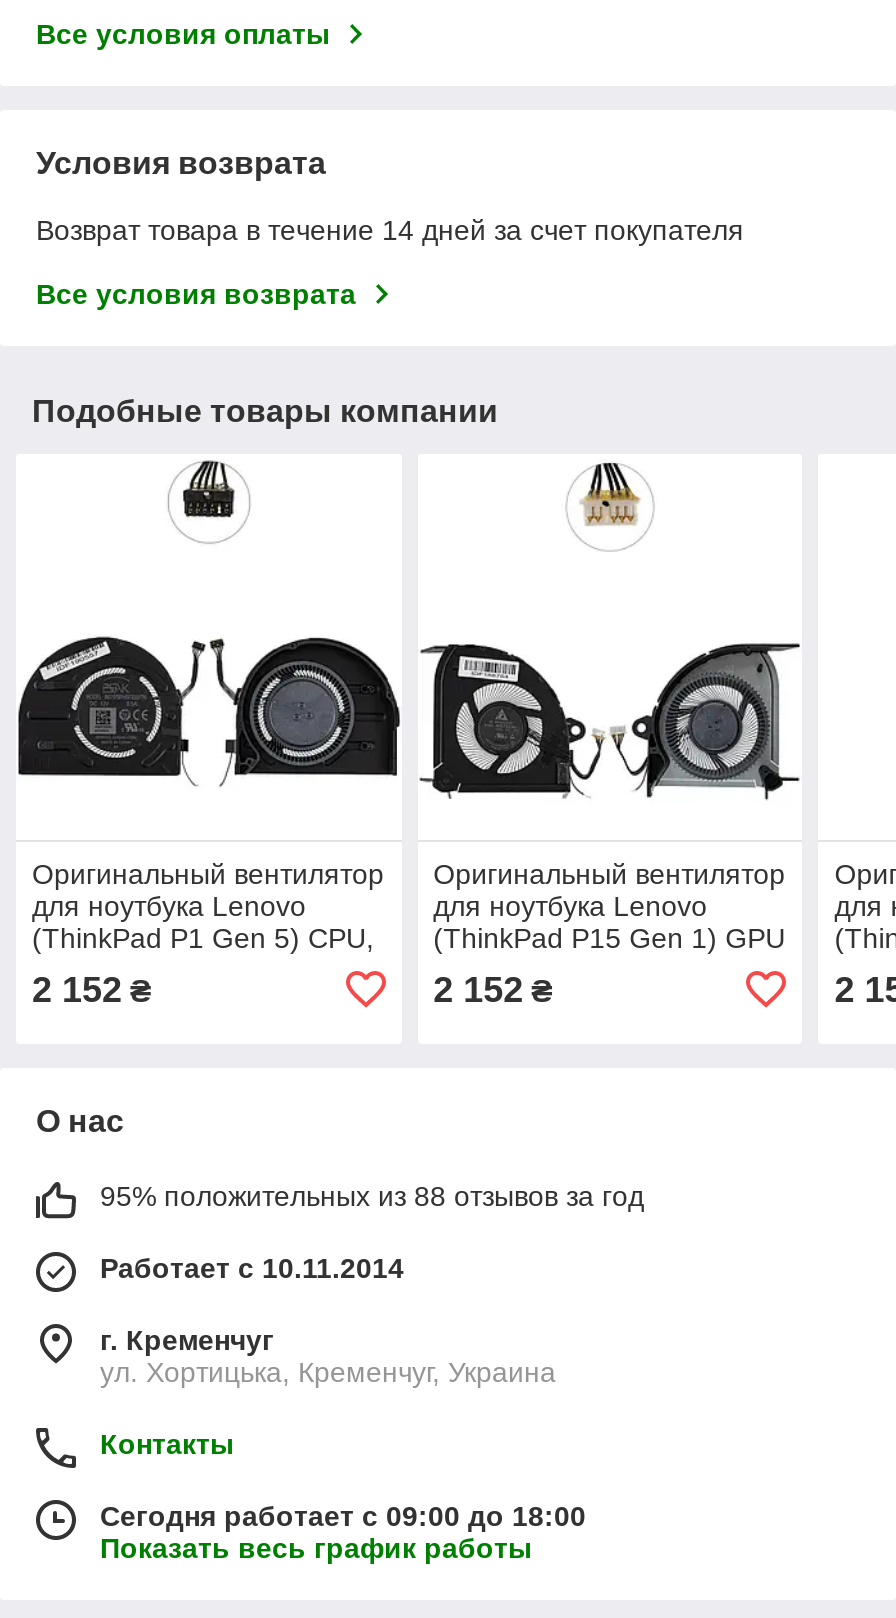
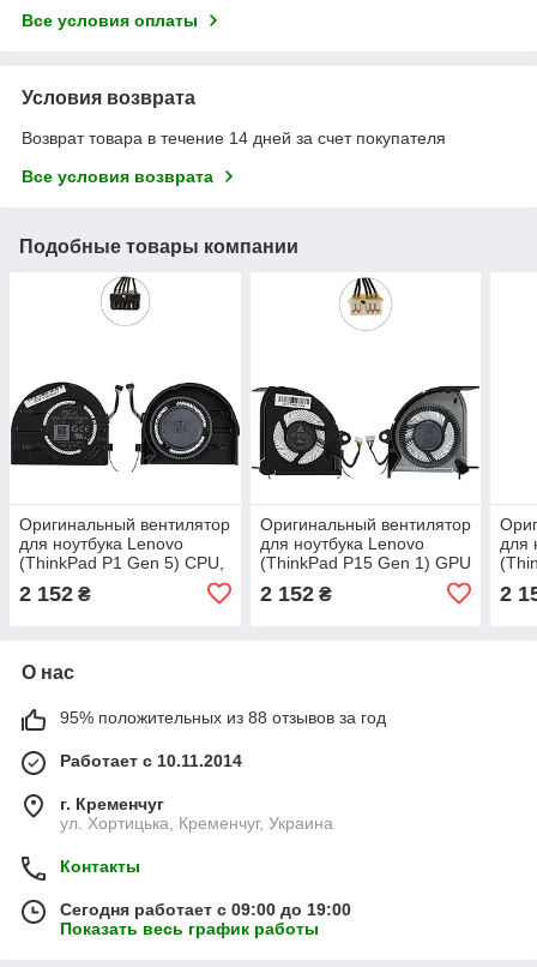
[100,1500,586,1532] Сегодня работает с 09:00 до 18:00 -> [60,900,351,919] Сегодня работает с 09:00 до 19:00

